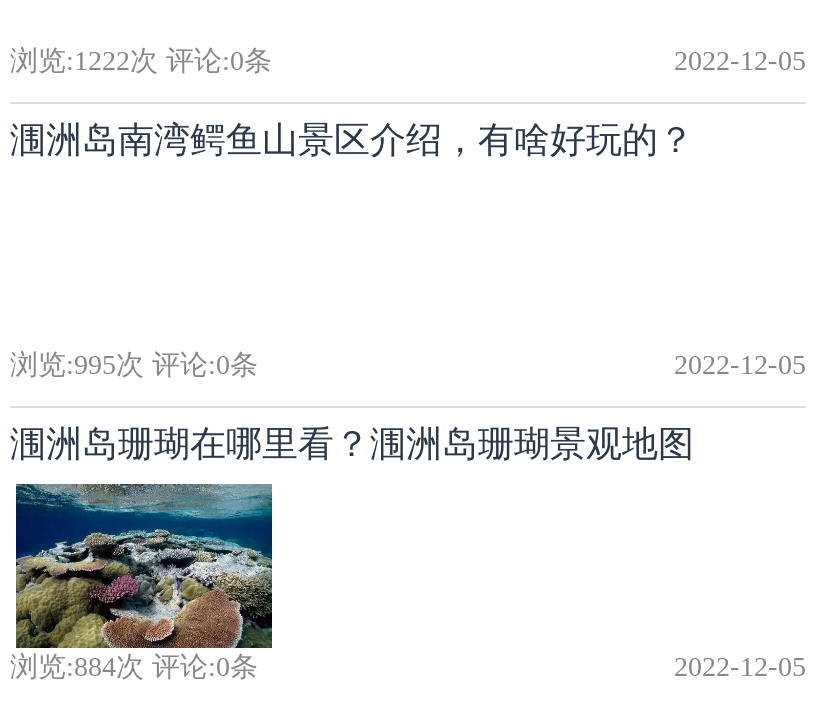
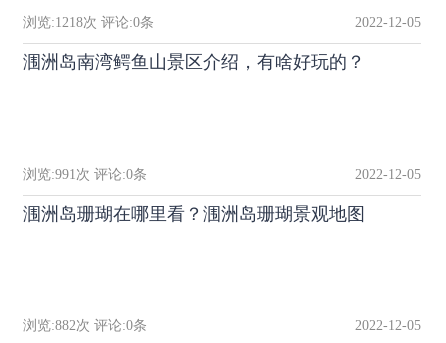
[10,46,272,76] 浏览:1222次 评论:0条 -> [23,15,154,30] 浏览:1218次 评论:0条
[10,349,258,379] 浏览:995次 评论:0条 -> [23,167,147,182] 浏览:991次 评论:0条
[14,482,274,638] [image] -> none
[10,653,258,683] 浏览:884次 评论:0条 -> [23,318,147,333] 浏览:882次 评论:0条

